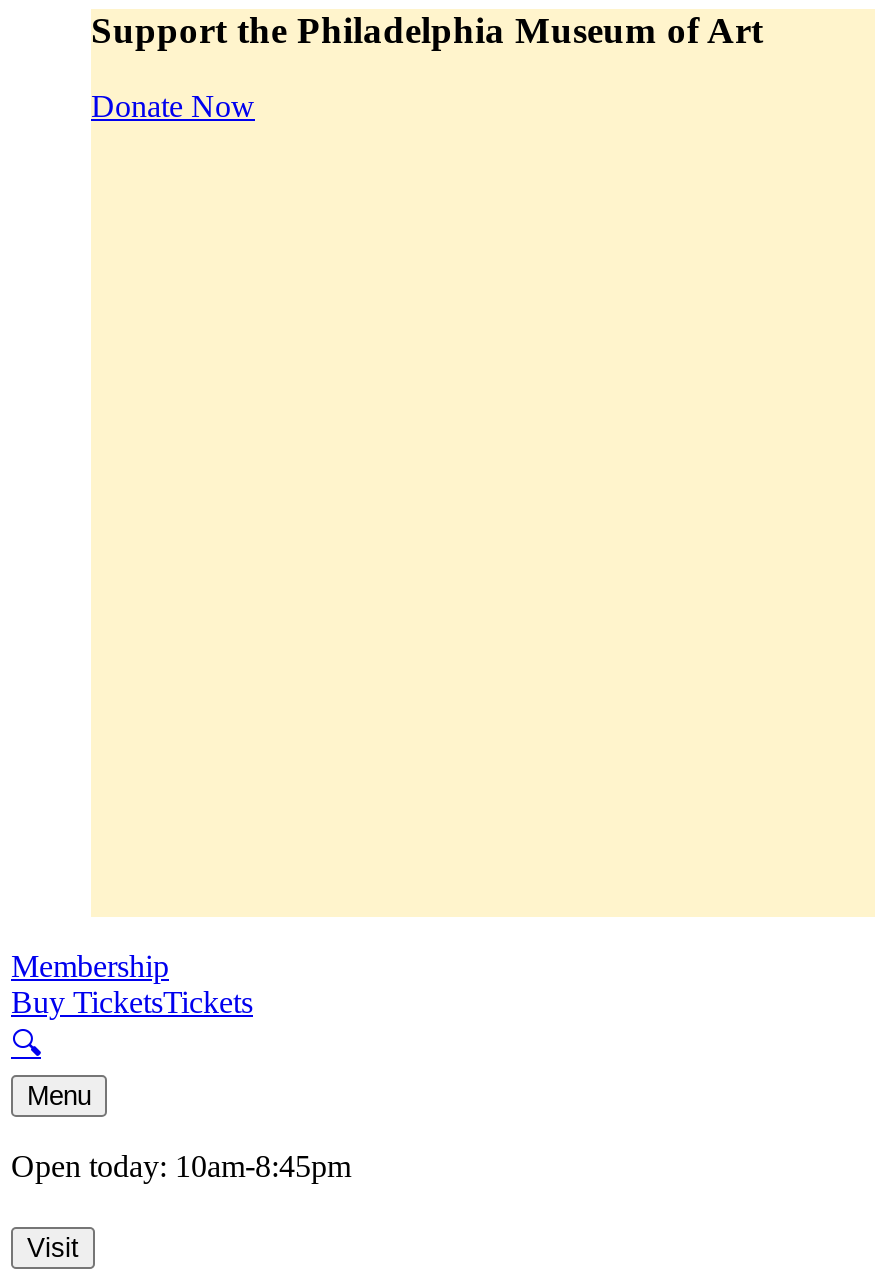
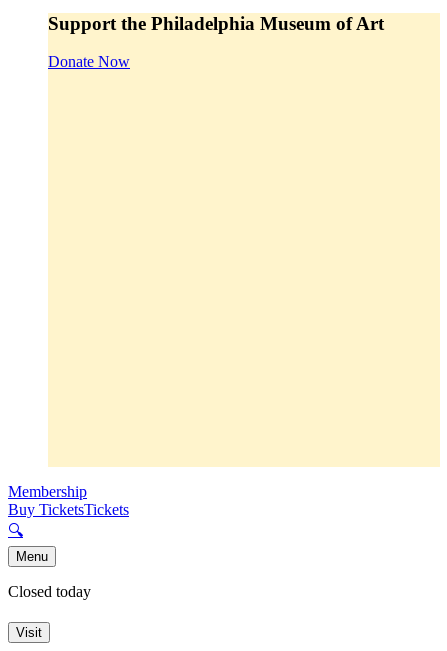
[11,1150,351,1184] Open today: 10am-8:45pm -> [8,583,91,600] Closed today

